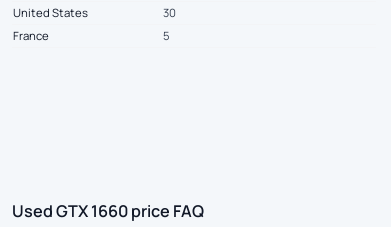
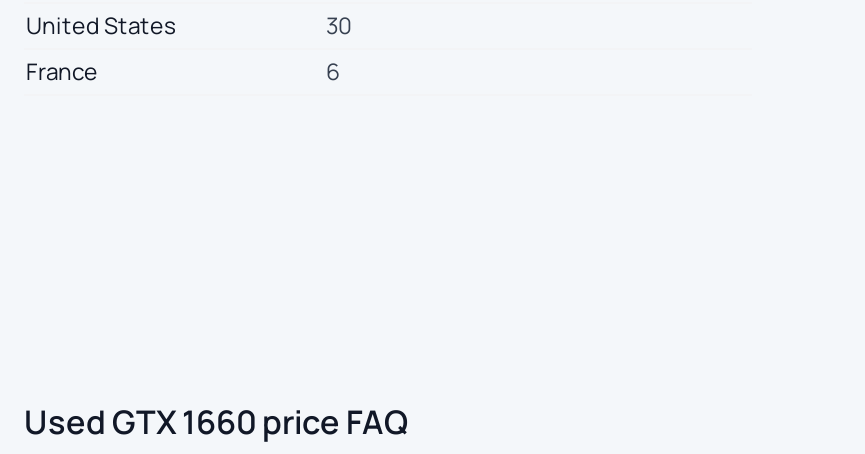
[163,28,170,43] 5 -> [326,56,340,86] 6

